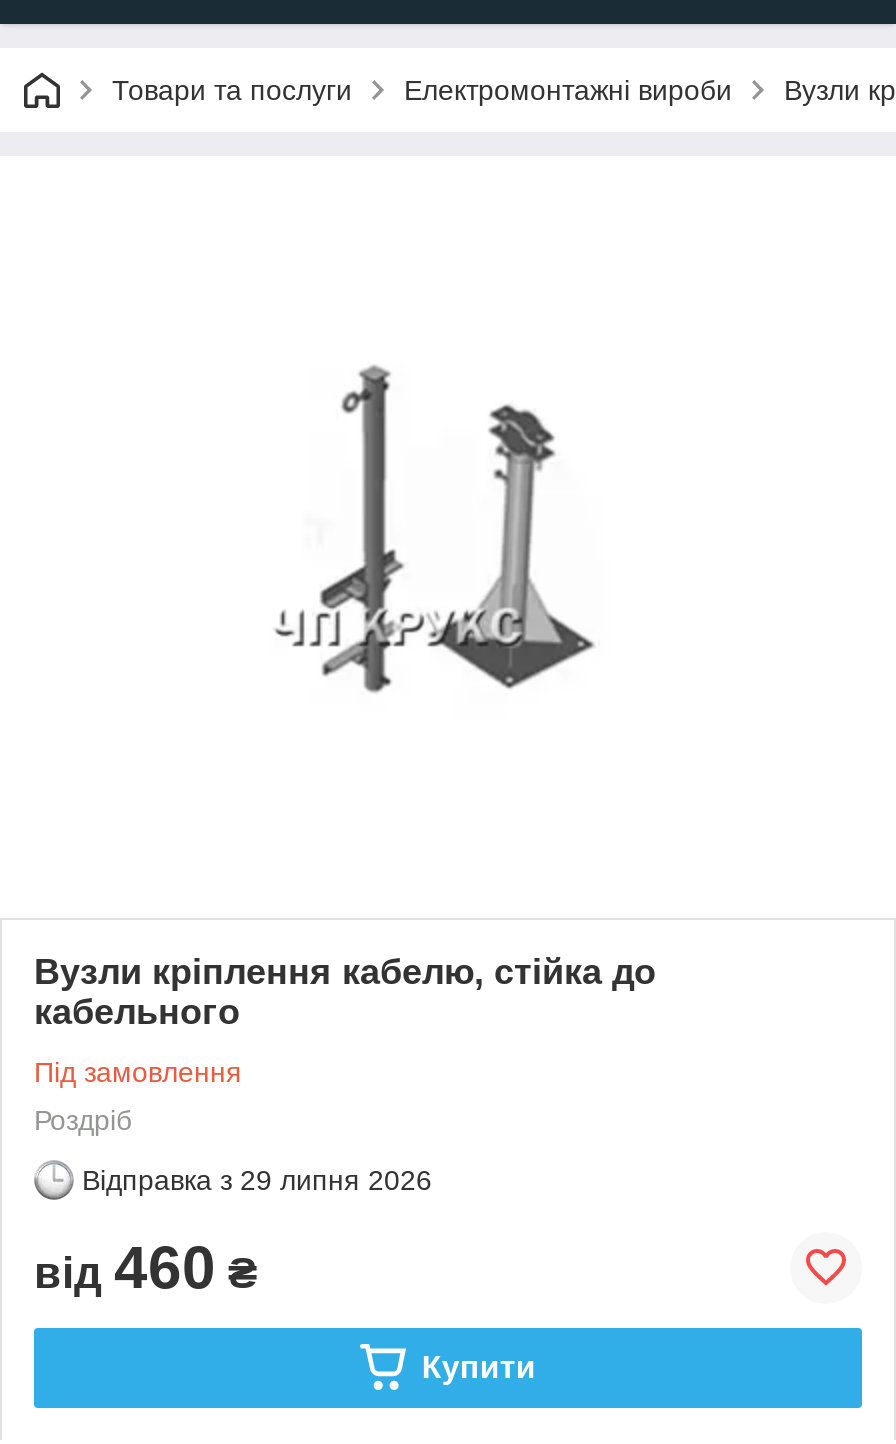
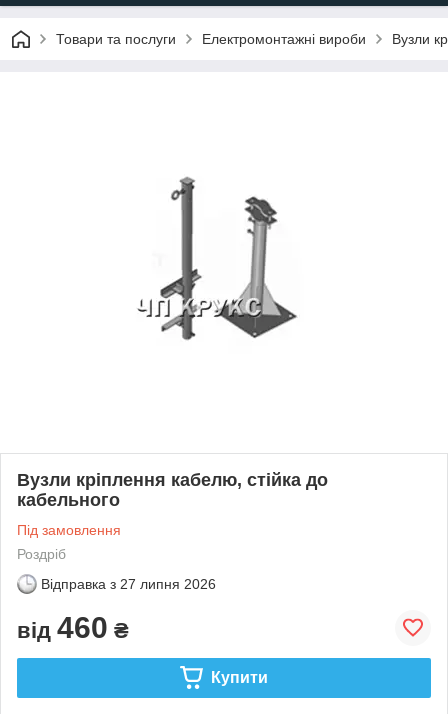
[82,1164,432,1196] Відправка з 29 липня 2026 -> [41,576,216,592] Відправка з 27 липня 2026

